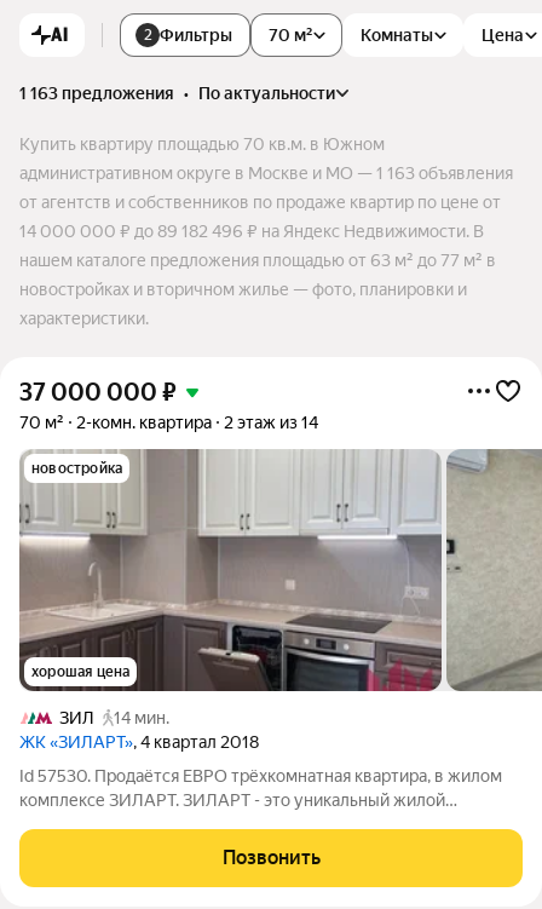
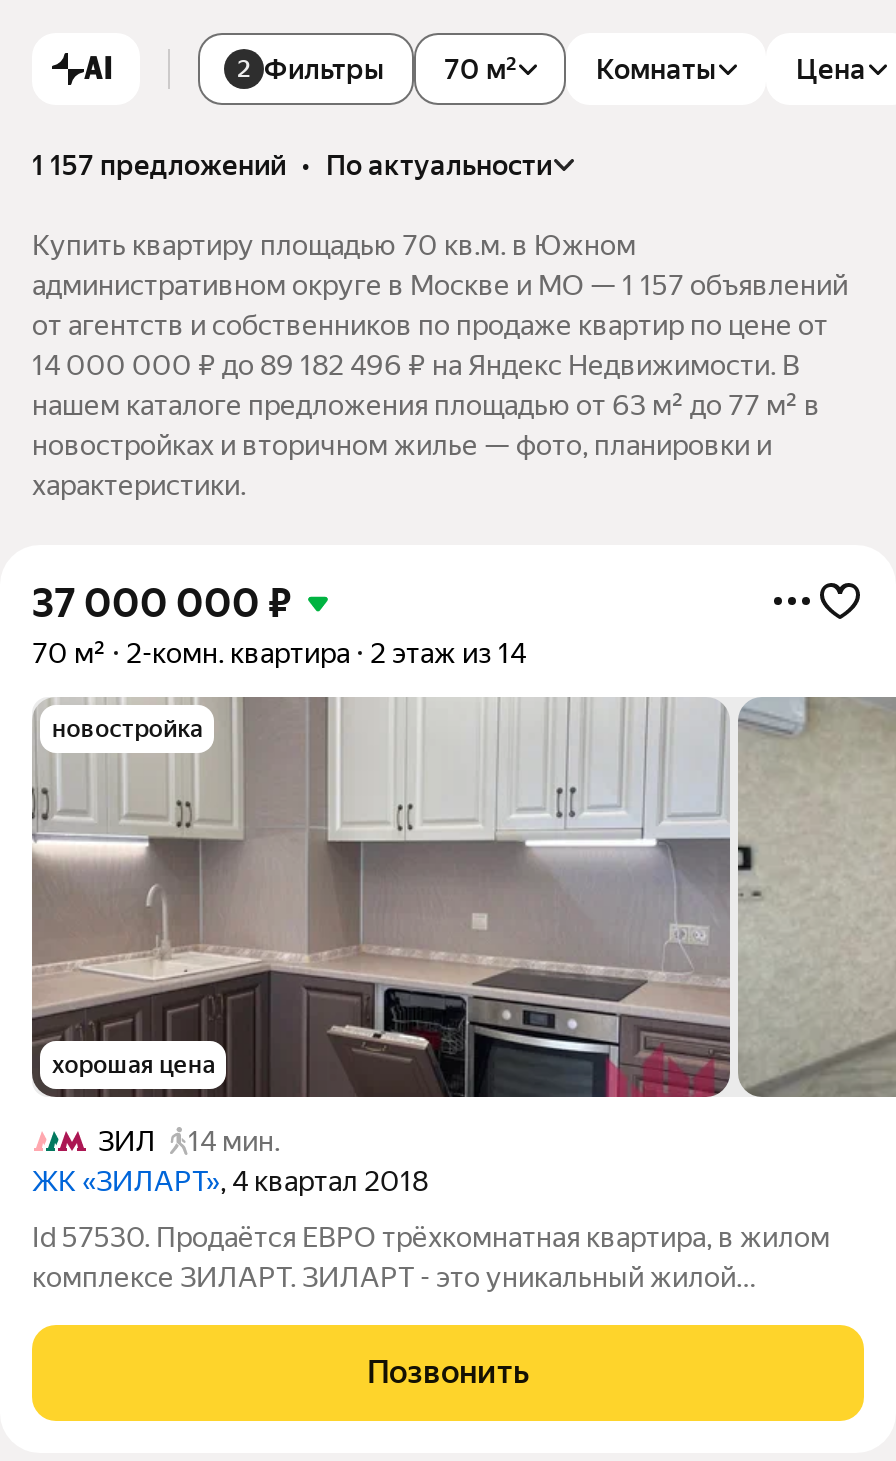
[19,83,335,103] 1 163 предложения • по актуальности -> [32,149,552,181] 1 157 предложений • по актуальности
[19,163,513,183] административном округе в Москве и МО — 1 163 объявления -> [32,269,848,301] административном округе в Москве и МО — 1 157 объявлений

